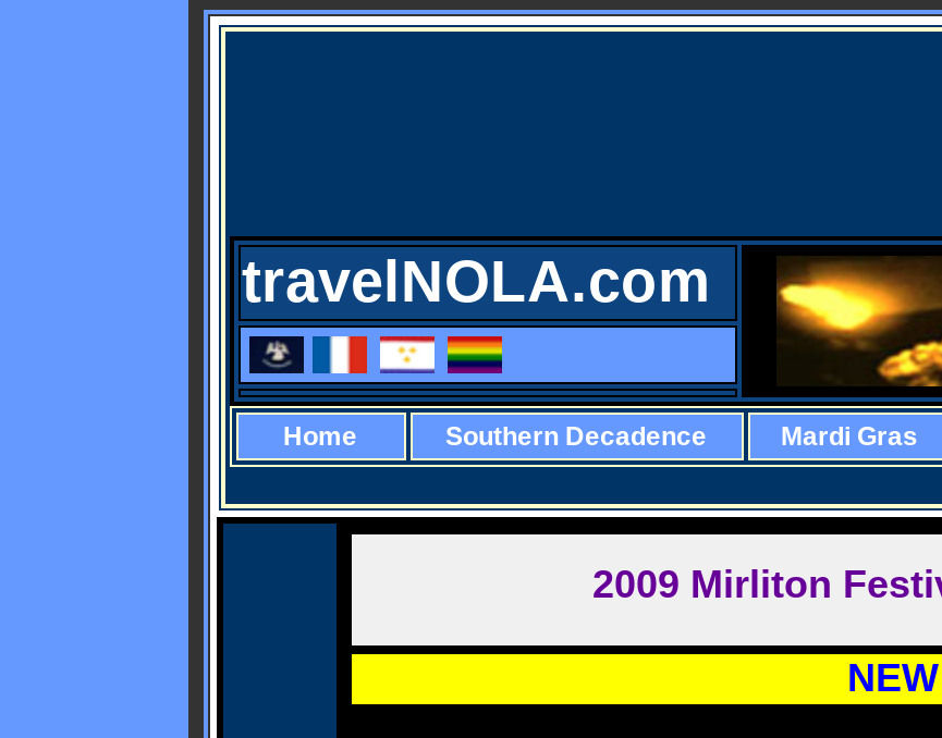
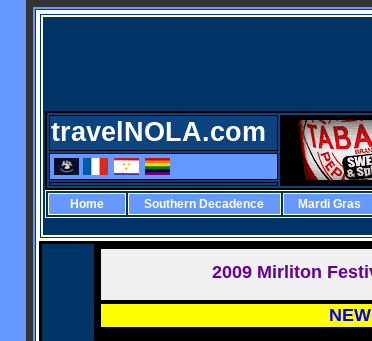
[774,256,935,386] [image] -> [297,119,369,181] [image]

